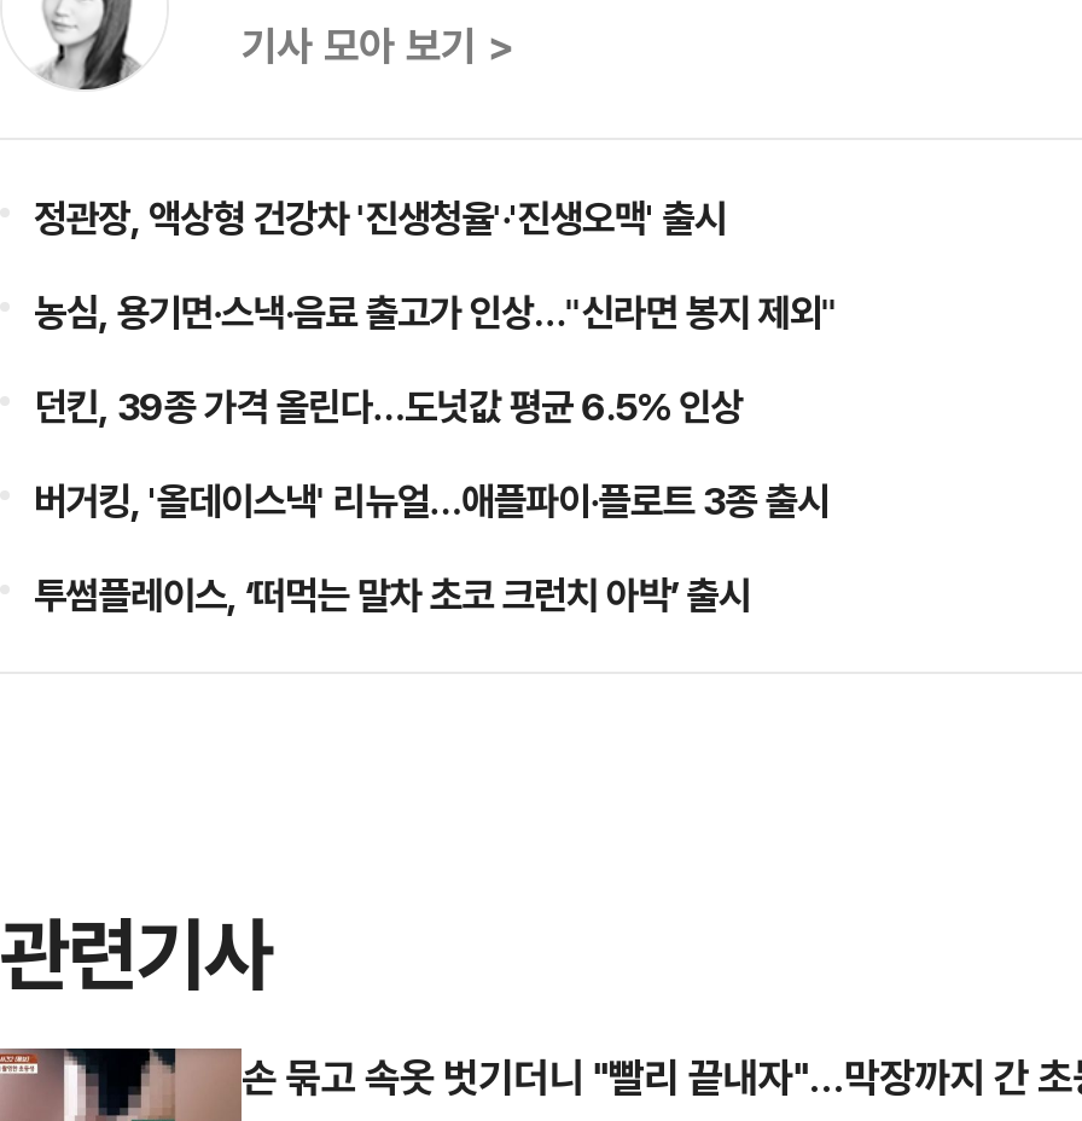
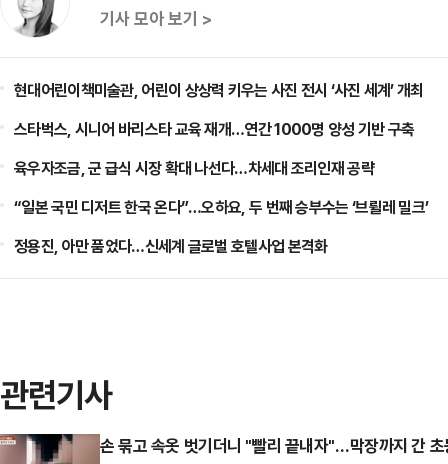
[34,191,726,244] 정관장, 액상형 건강차 '진생청율'·'진생오맥' 출시 -> [14,79,424,101] 현대어린이책미술관, 어린이 상상력 키우는 사진 전시 ‘사진 세계’ 개최
[34,285,837,338] 농심, 용기면·스낵·음료 출고가 인상…"신라면 봉지 제외" -> [14,118,414,140] 스타벅스, 시니어 바리스타 교육 재개…연간 1000명 양성 기반 구축
[34,379,743,432] 던킨, 39종 가격 올린다…도넛값 평균 6.5% 인상 -> [14,157,374,179] 육우자조금, 군 급식 시장 확대 나선다…차세대 조리인재 공략
[34,474,829,527] 버거킹, '올데이스낵' 리뉴얼…애플파이·플로트 3종 출시 -> [14,196,428,218] “일본 국민 디저트 한국 온다”…오하요, 두 번째 승부수는 ‘브륄레 밀크’
[34,568,750,621] 투썸플레이스, ‘떠먹는 말차 초코 크런치 아박’ 출시 -> [14,235,327,257] 정용진, 아만 품었다…신세계 글로벌 호텔사업 본격화

